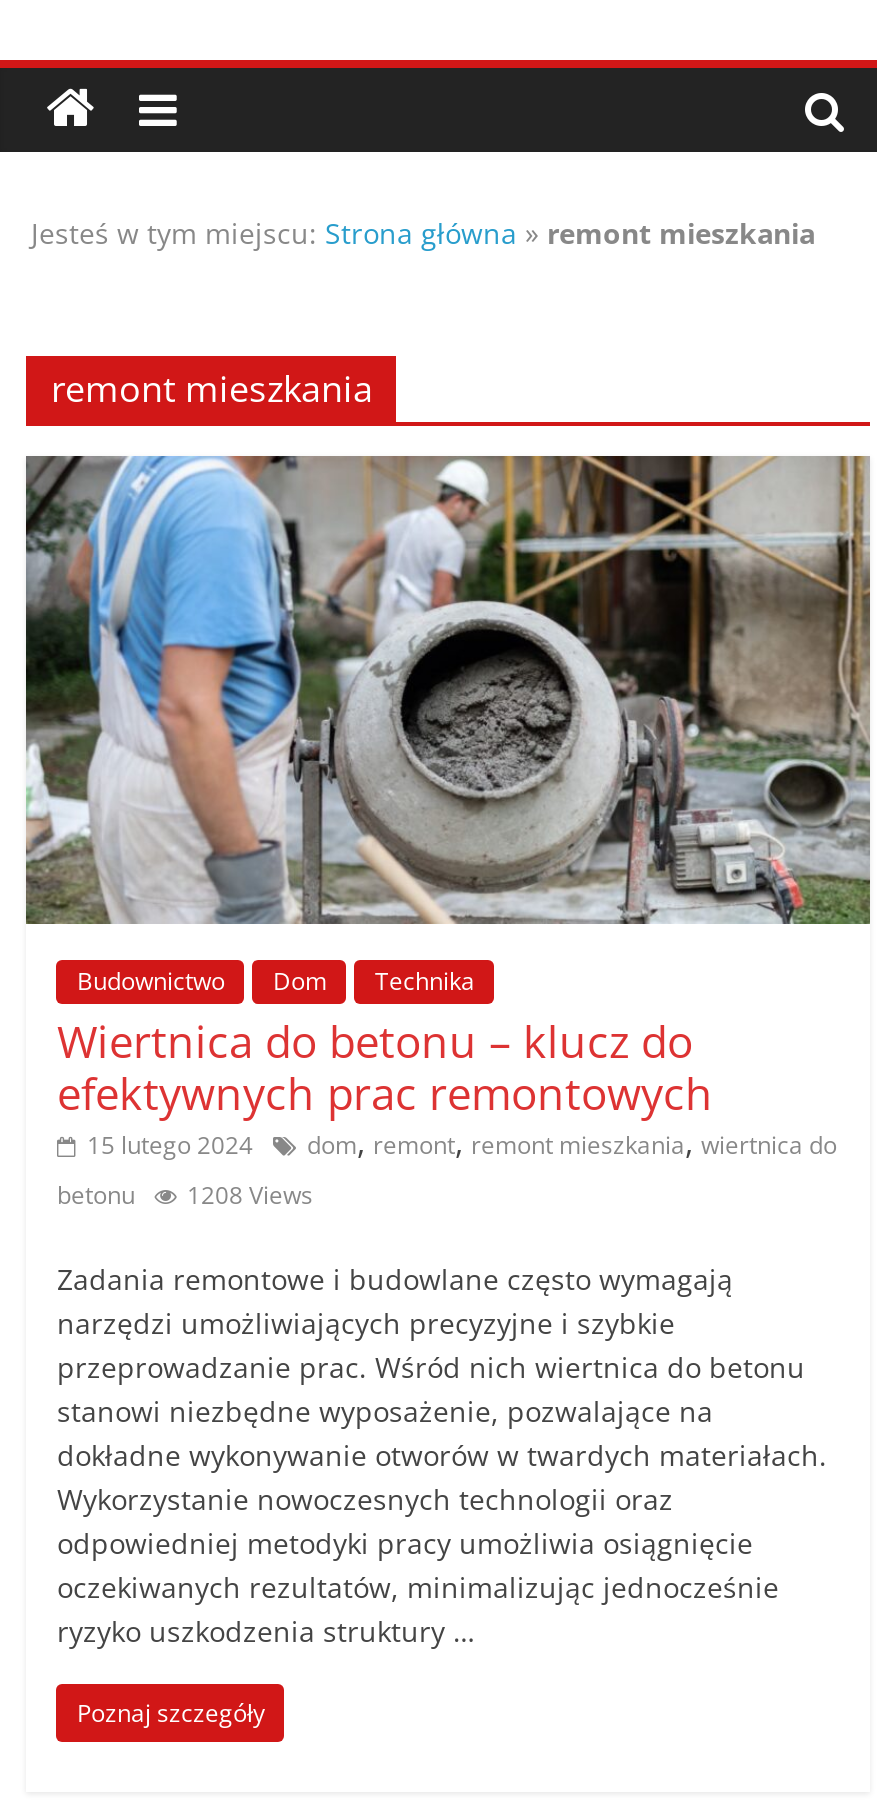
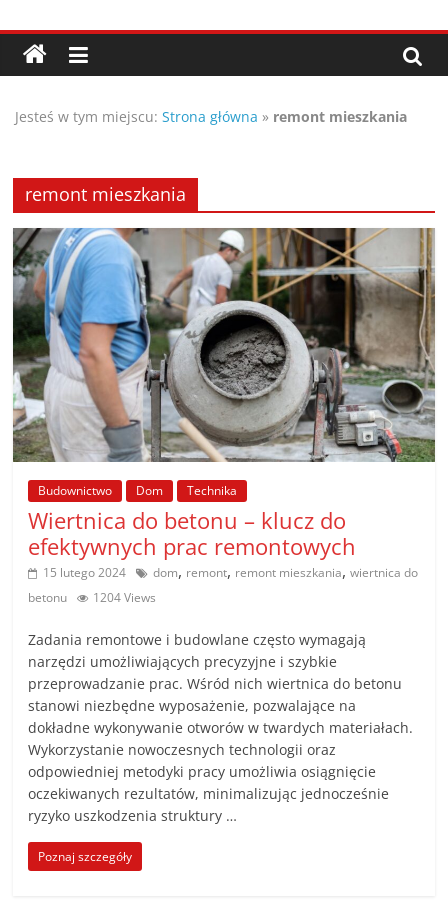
[187,1178,313,1212] 1208 Views -> [93,589,156,606] 1204 Views

